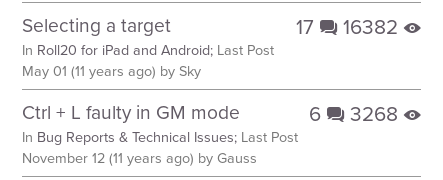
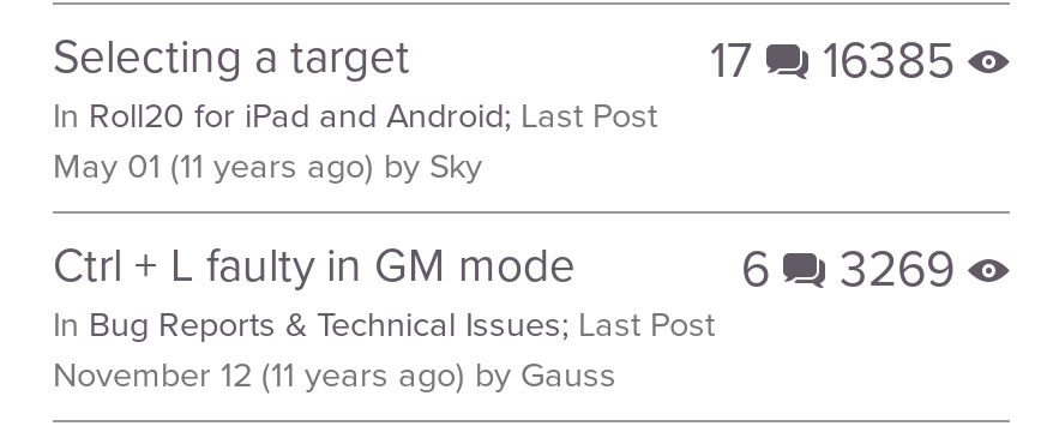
[296,12,421,41] 17 q 16382 E -> [710,24,1010,96] 17 q 16385 E
[309,99,421,128] 6 q 3268 E -> [741,233,1010,305] 6 q 3269 E

